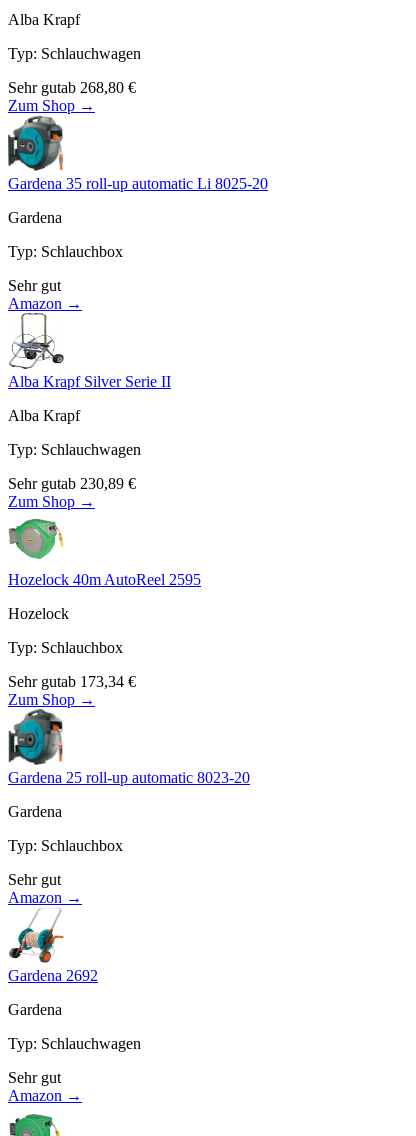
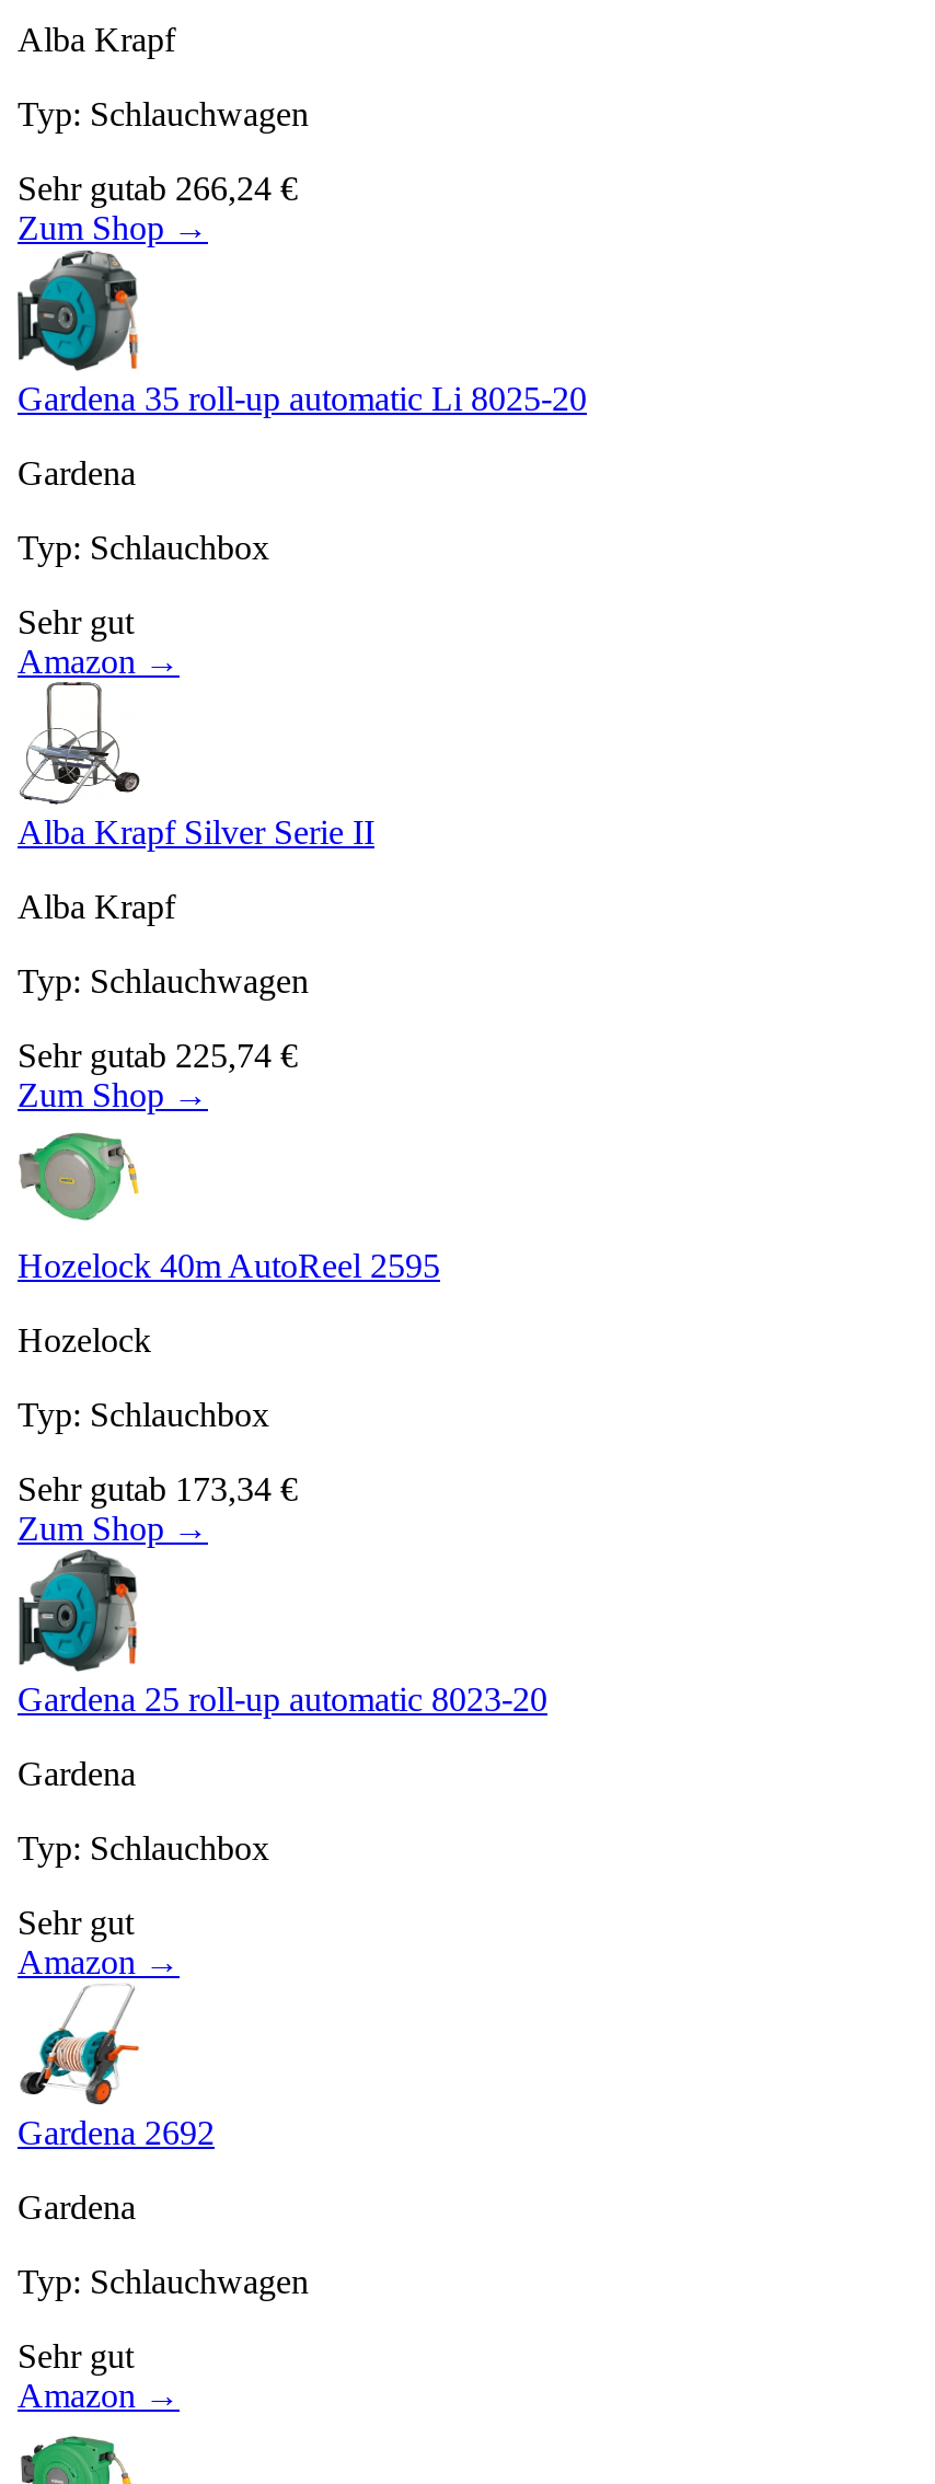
[8,78,136,95] Sehr gutab 268,80 € -> [18,169,298,206] Sehr gutab 266,24 €
[8,474,136,491] Sehr gutab 230,89 € -> [18,1036,298,1073] Sehr gutab 225,74 €

